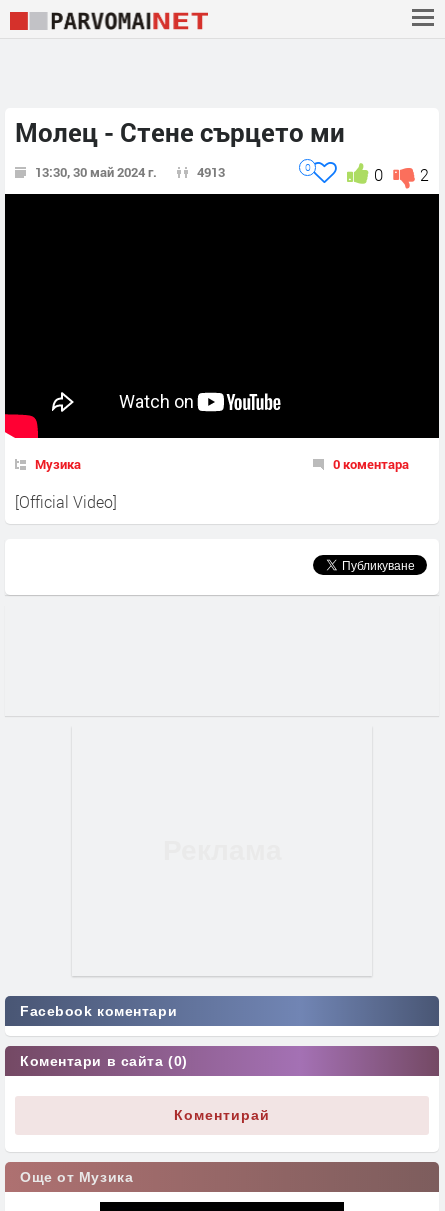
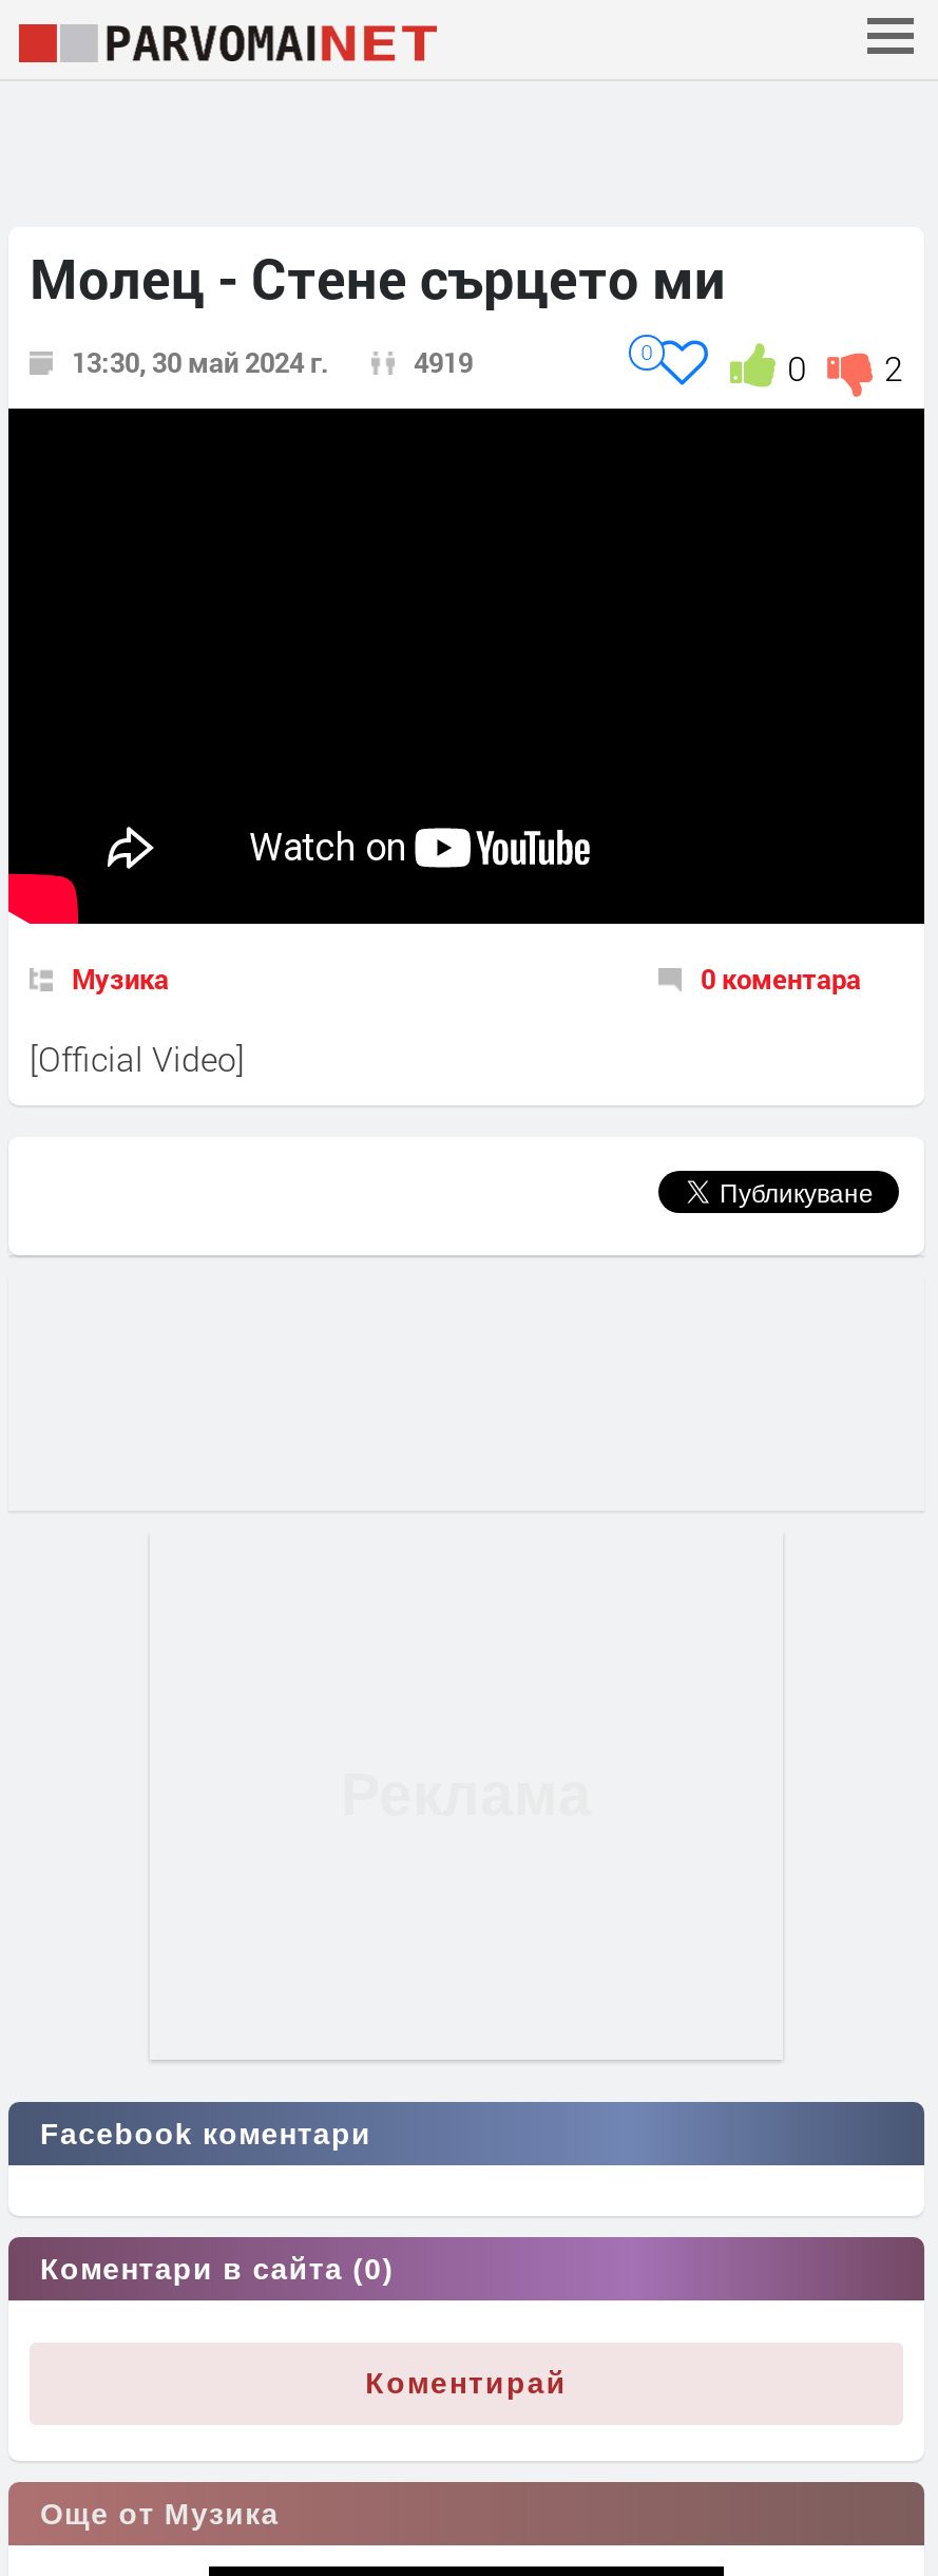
[197,163,225,181] 4913 -> [414,343,473,381] 4919

